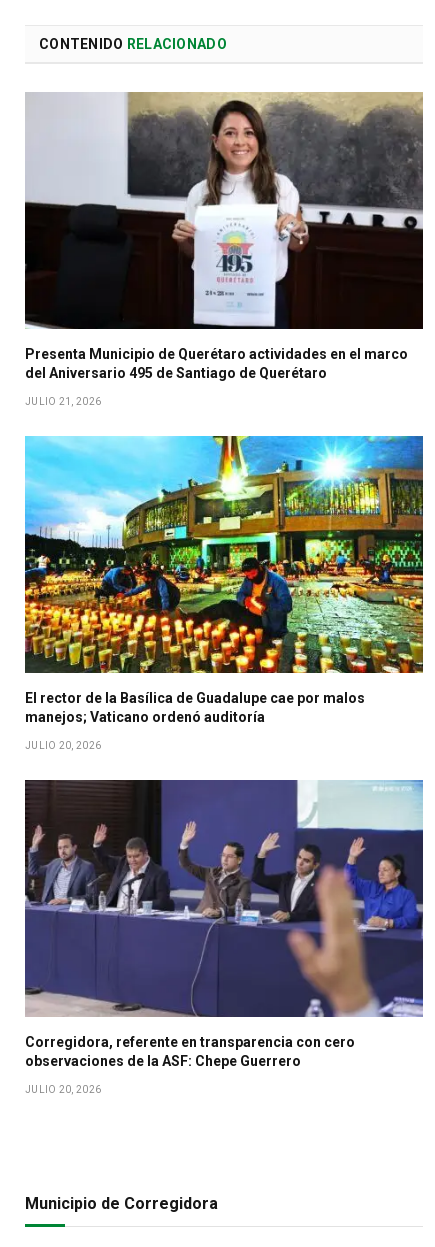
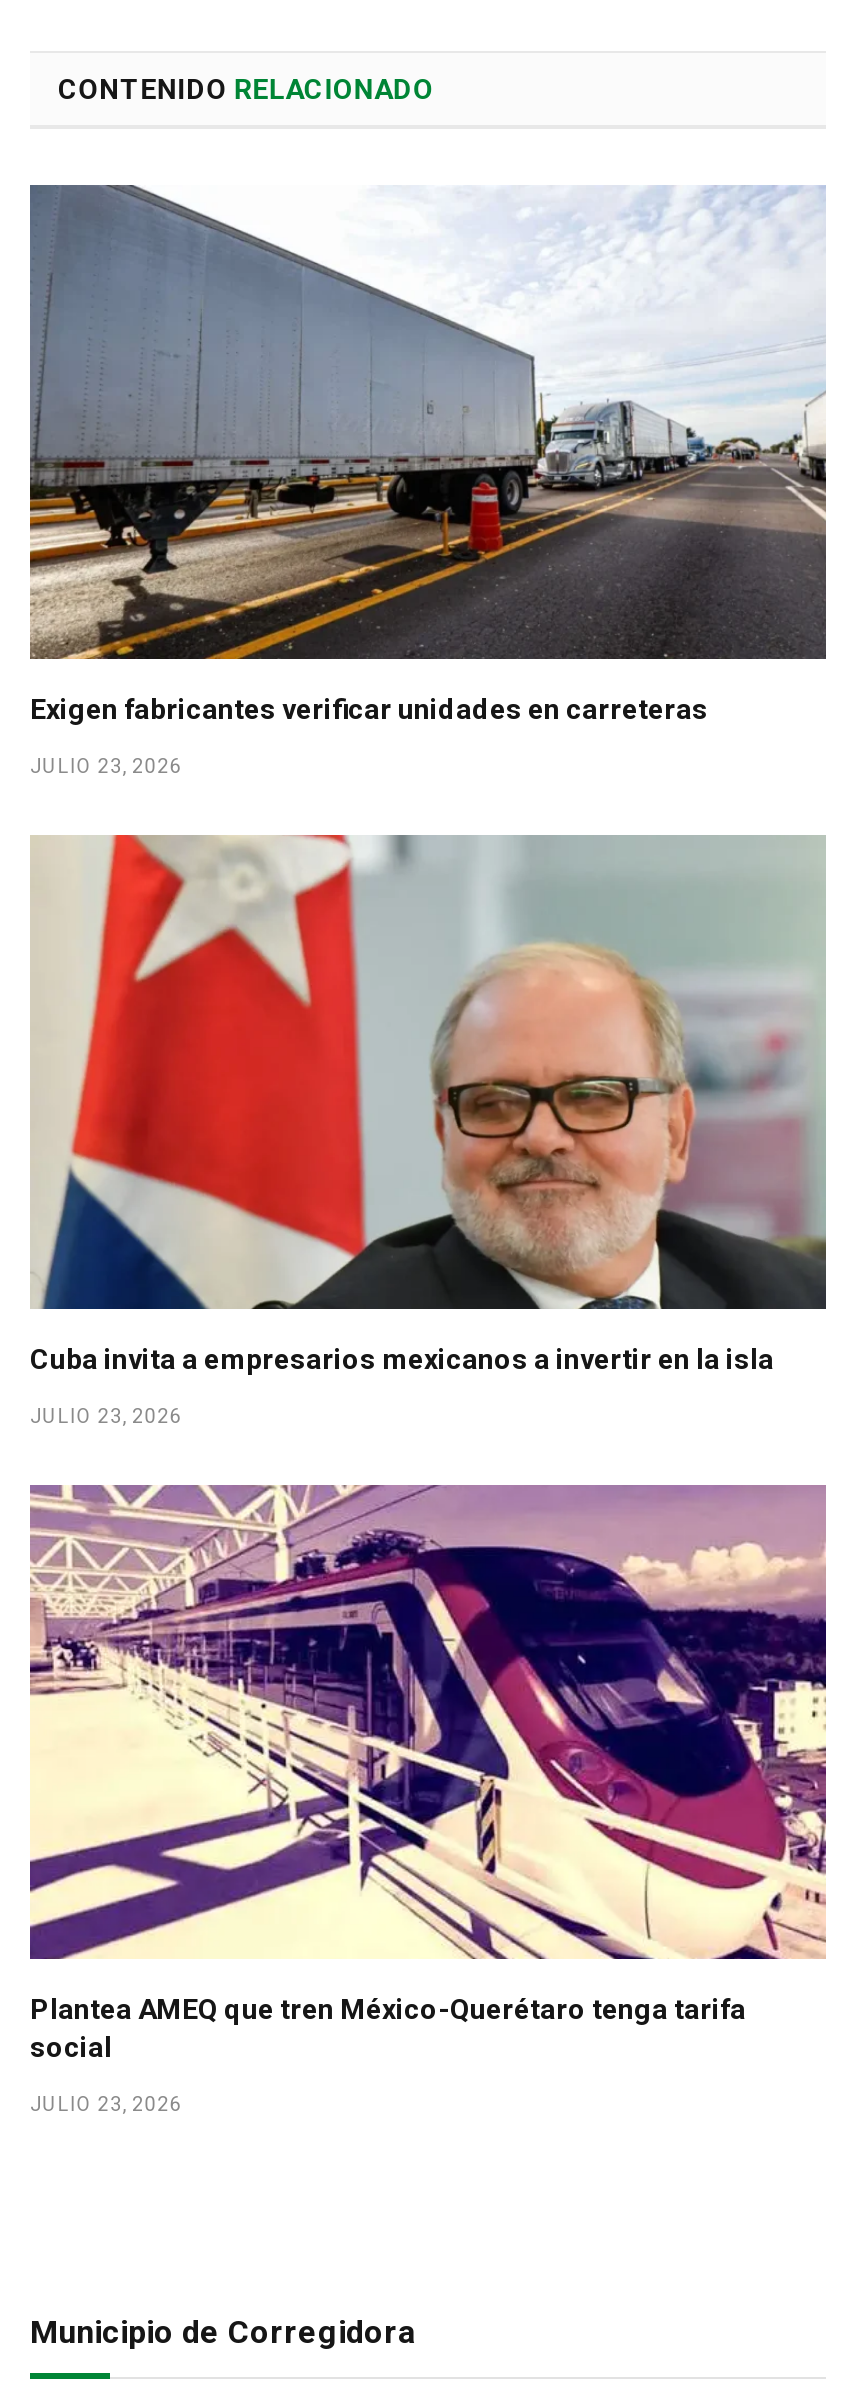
[24,91,424,330] [image] -> [28,185,828,603] [image]
[25,346,408,381] Presenta Municipio de Querétaro actividades en el marco | del Aniversario 495 de Santiago de Querétaro -> [30,693,708,725] Exigen fabricantes verificar unidades en carreteras
[25,396,101,407] JULIO 21, 2026 -> [30,755,182,777] JULIO 23, 2026
[24,435,424,725] [image] | El rector de la Basílica de Guadalupe cae por malos | manejos; Vaticano ordenó auditoría -> [30,833,828,1375] [image] | Cuba invita a empresarios mexicanos a invertir en la isla
[25,740,101,751] JULIO 20, 2026 -> [30,1405,182,1427] JULIO 23, 2026
[24,779,424,1069] [image] | Corregidora, referente en transparencia con cero | observaciones de la ASF: Chepe Guerrero -> [30,1483,826,2063] [image] | Plantea AMEQ que tren México-Querétaro tenga tarifa | social
[25,1084,101,1095] JULIO 20, 2026 -> [30,2093,182,2115] JULIO 23, 2026

